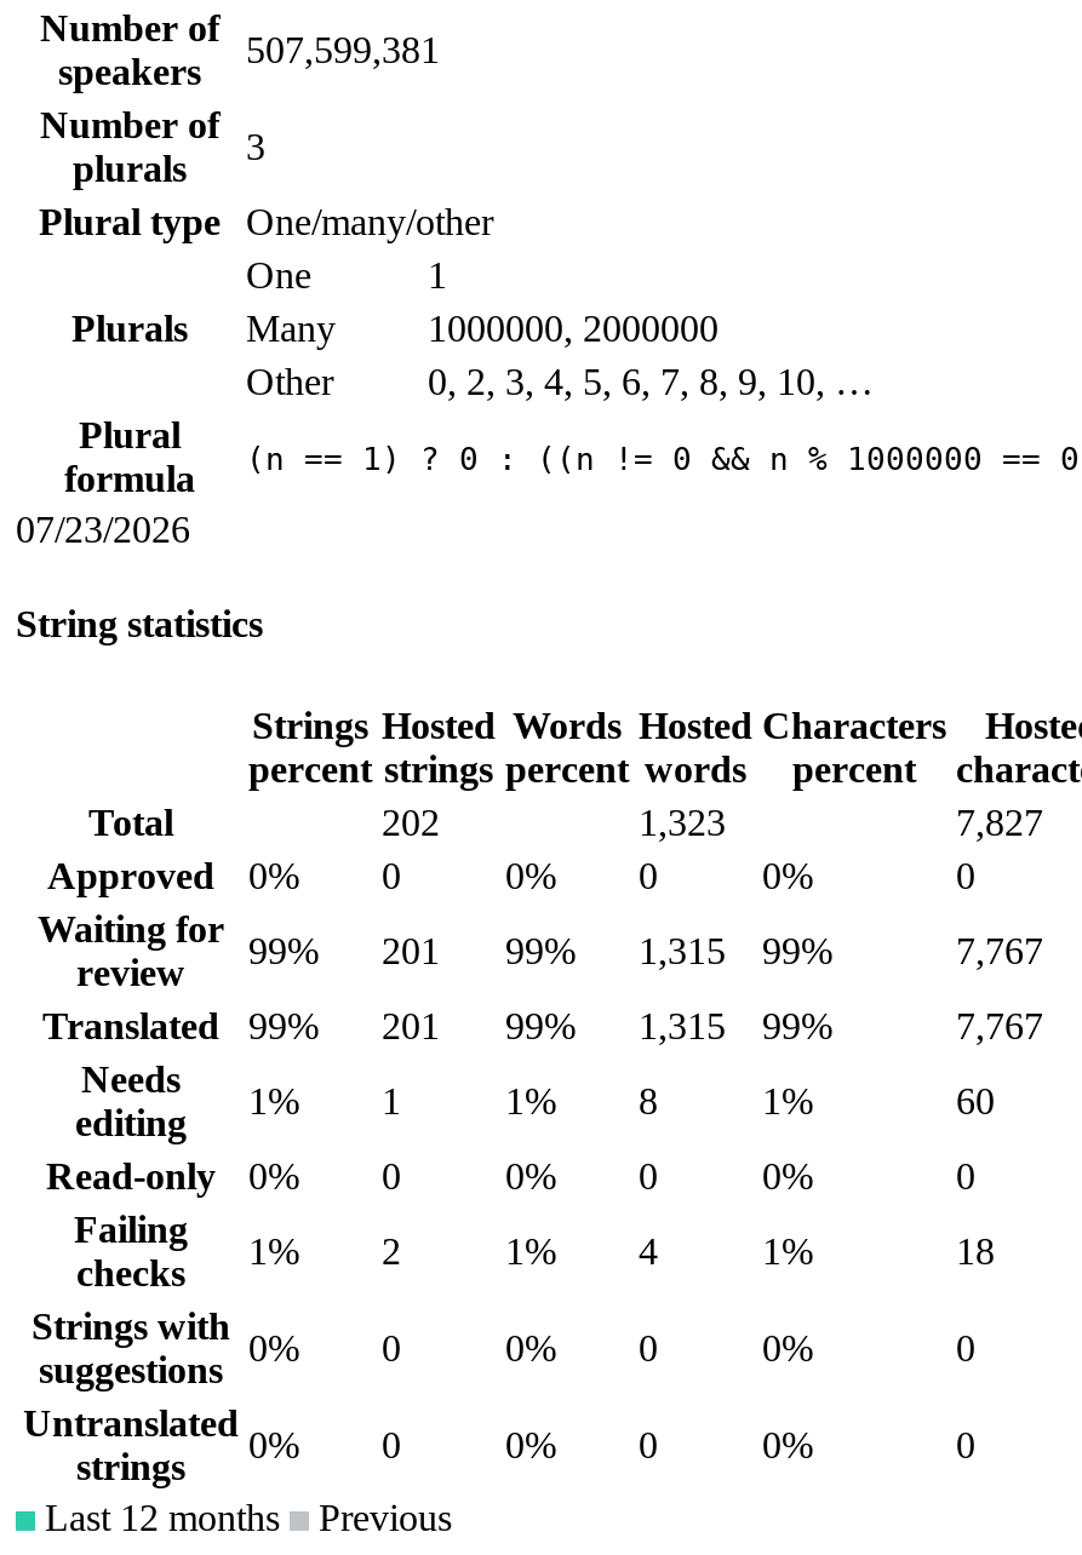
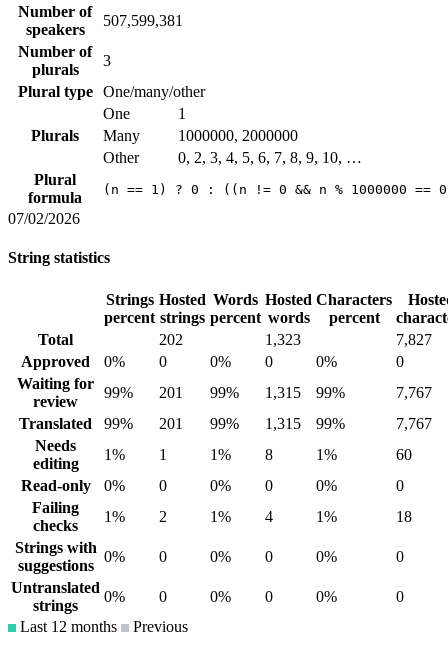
[16,508,190,549] 07/23/2026 -> [8,210,80,227] 07/02/2026

